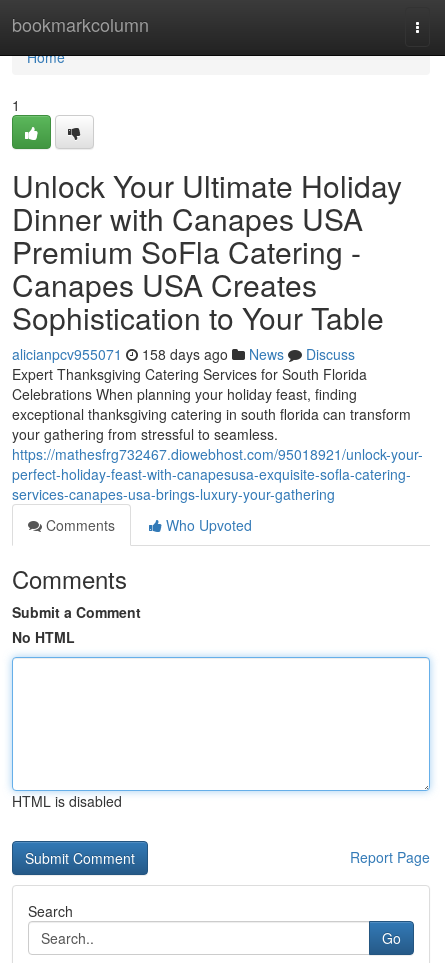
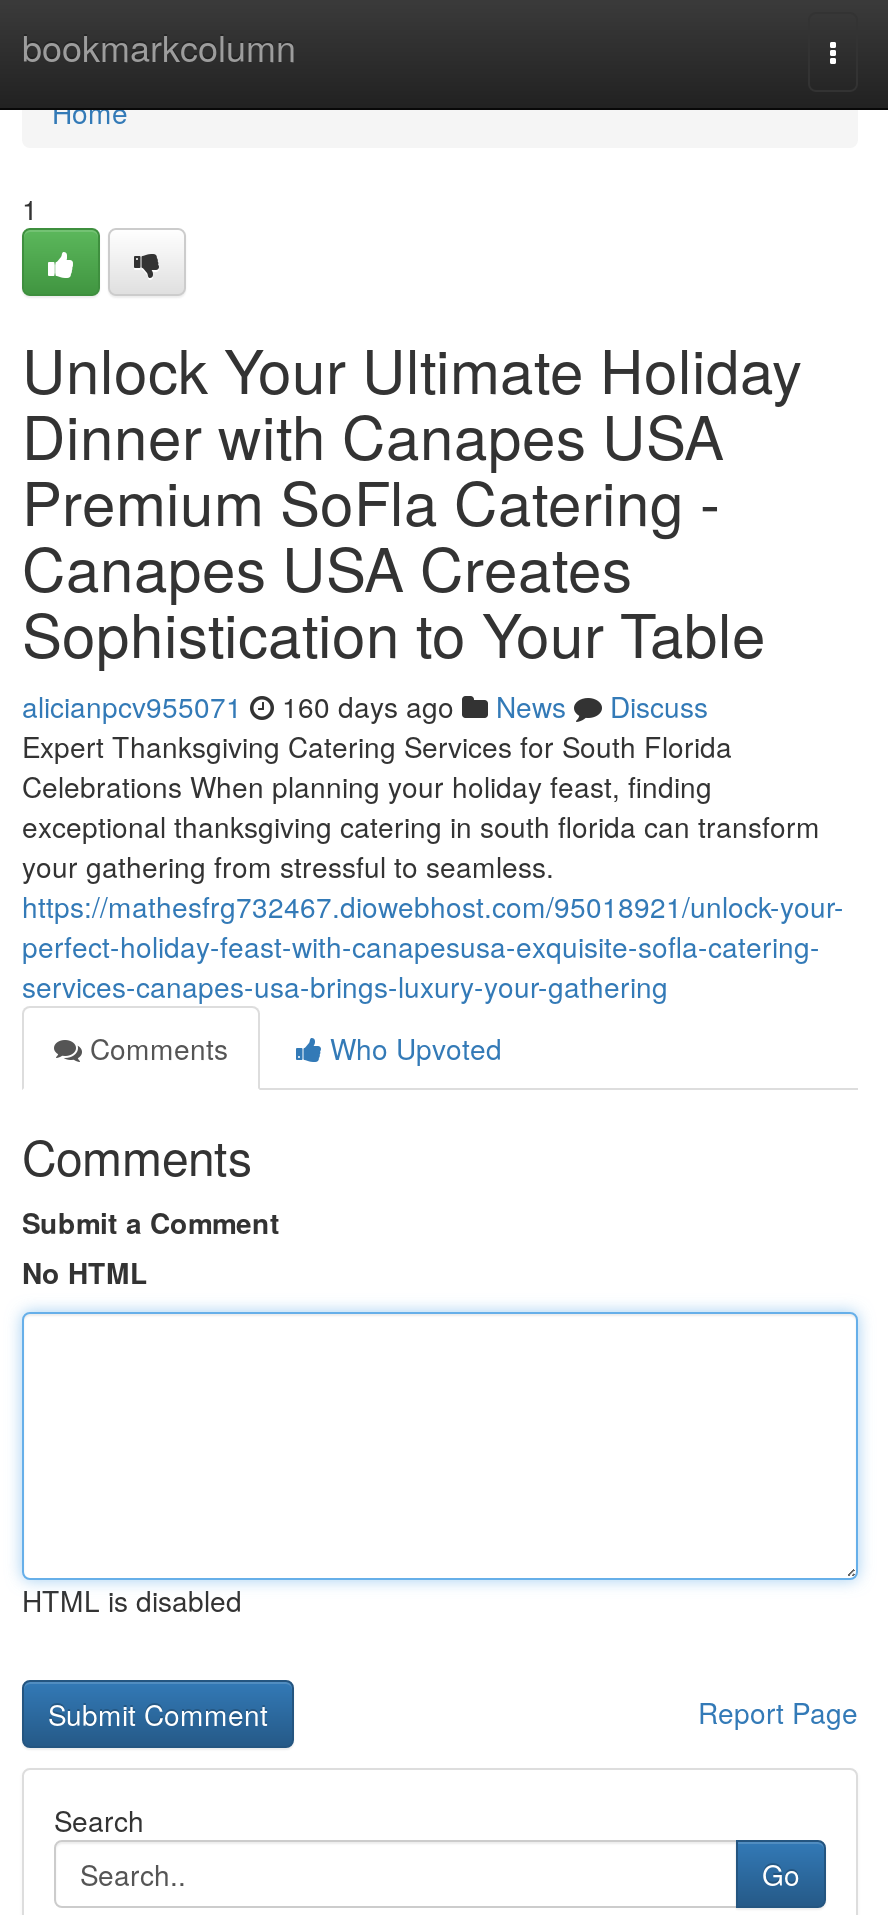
[12,344,355,364] alicianpcv955071 158 days ago News Discuss -> [22,686,708,726] alicianpcv955071 160 days ago News Discuss

